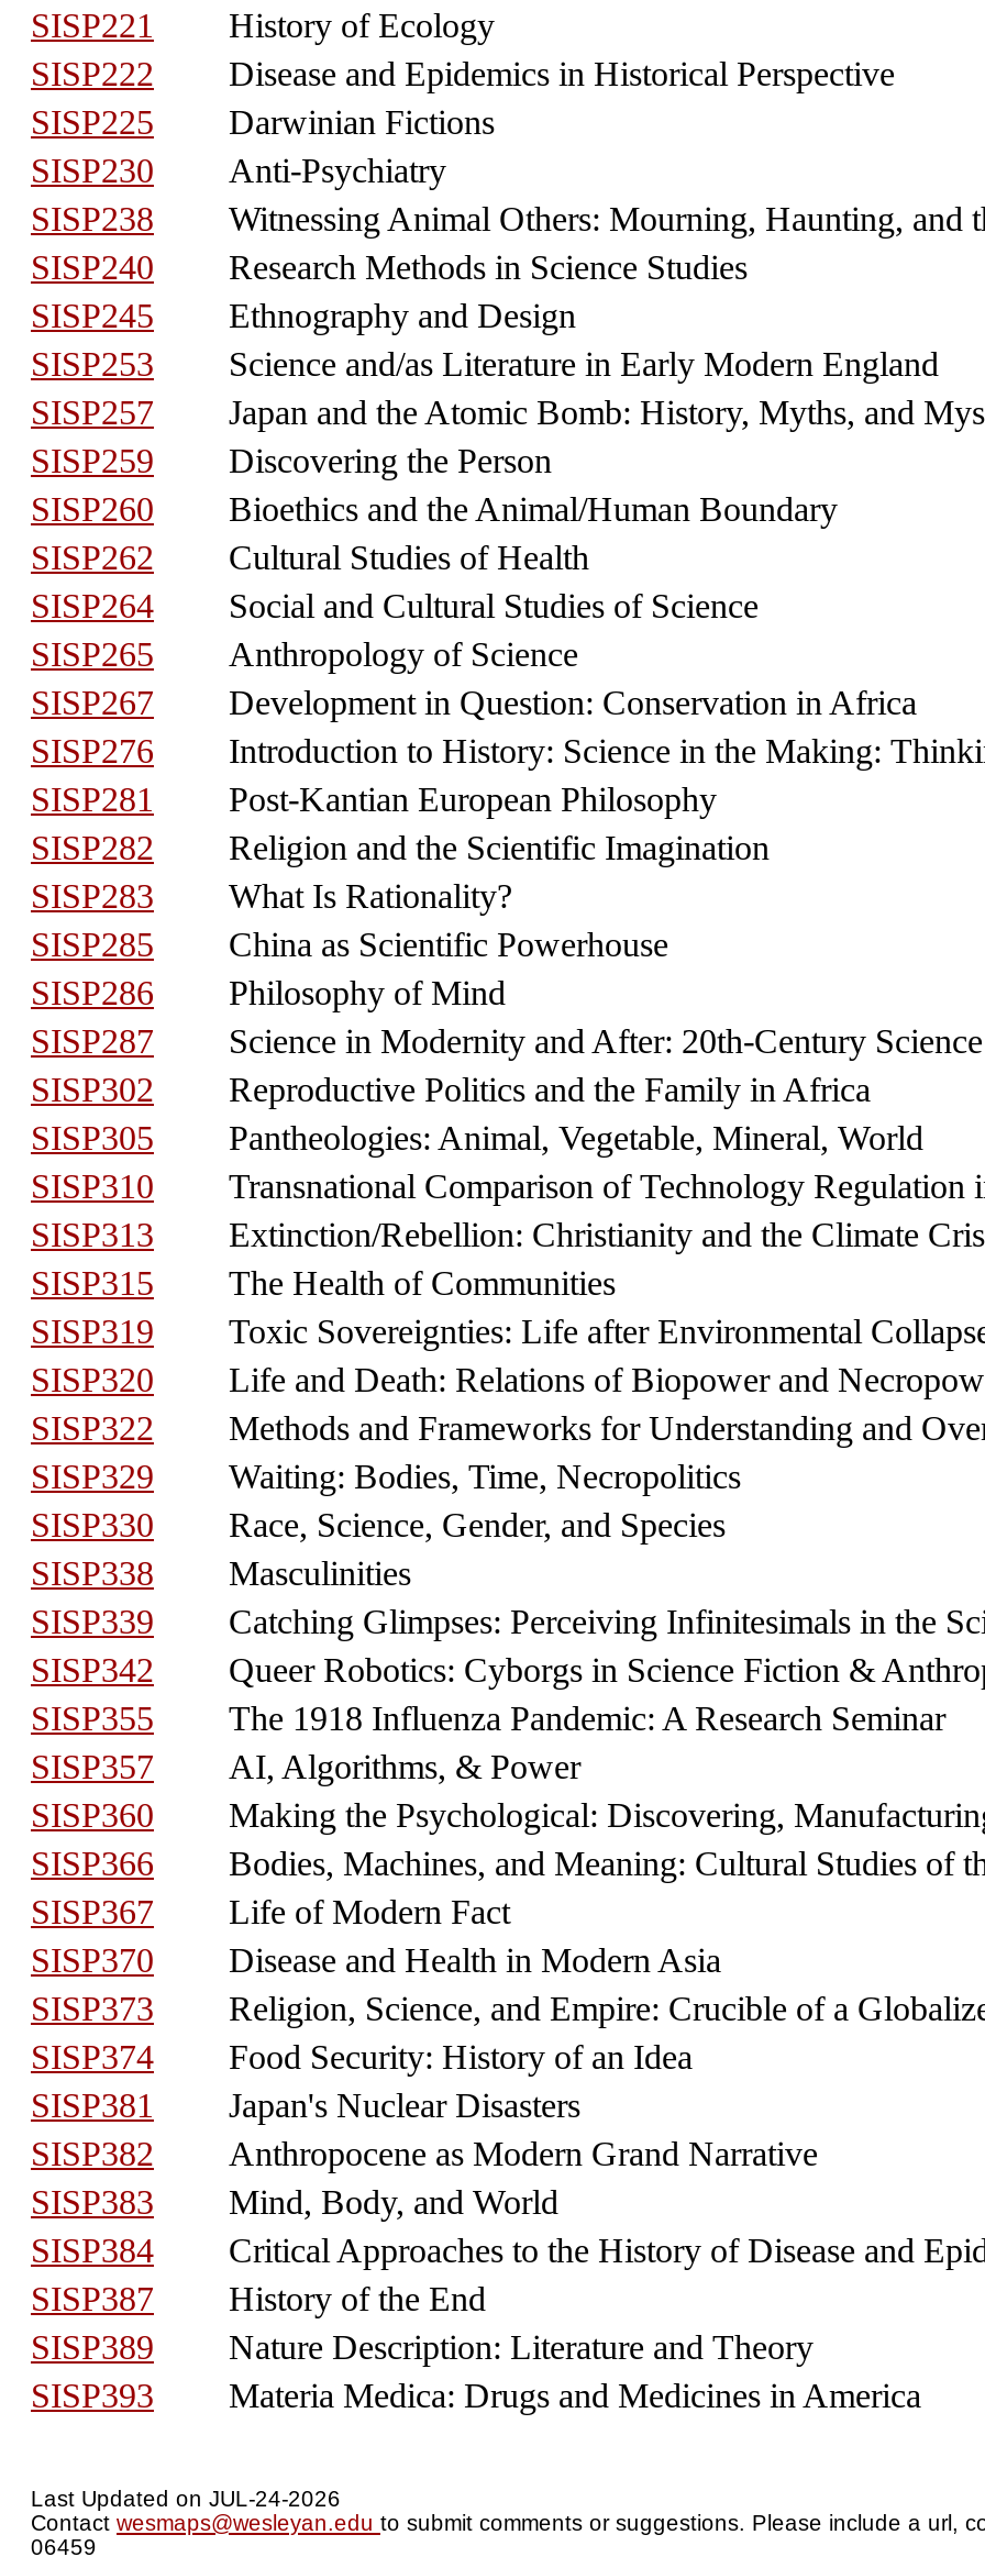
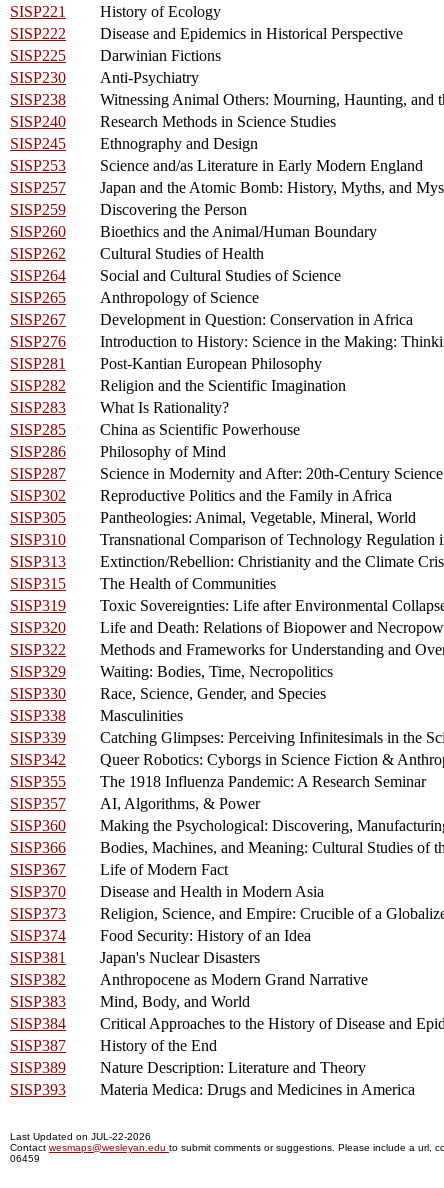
[31,2487,341,2511] Last Updated on JUL-24-2026 -> [10,1131,151,1142] Last Updated on JUL-22-2026

